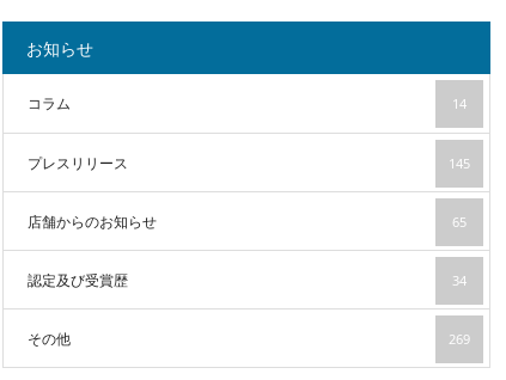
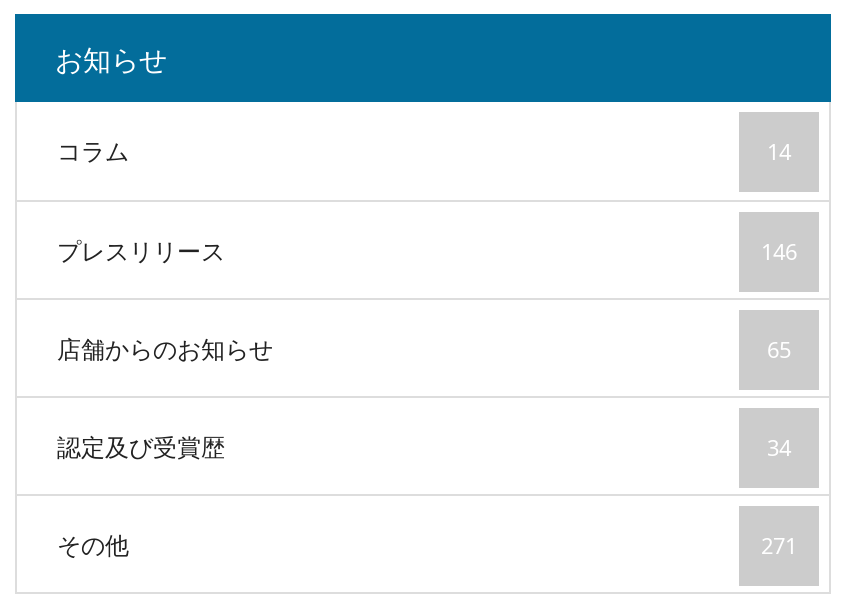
[449,154,470,172] 145 -> [761,236,797,266] 146
[449,330,470,348] 269 -> [761,530,797,560] 271

